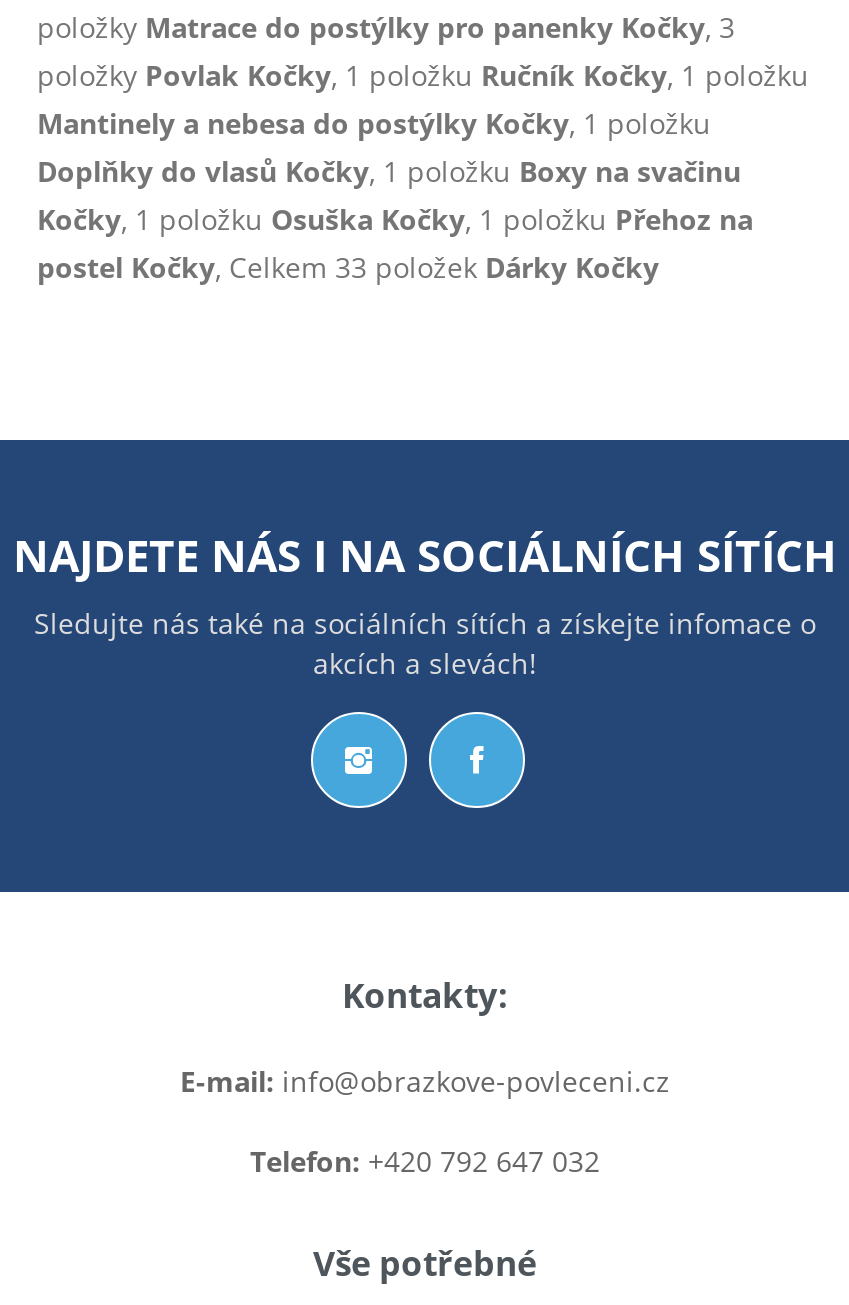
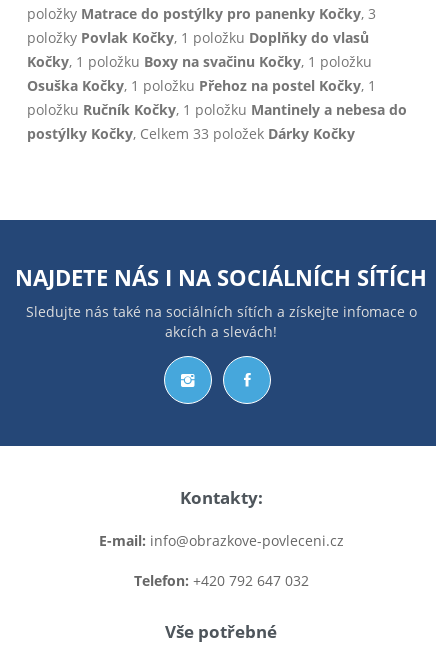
[37,55,809,285] položky Povlak Kočky, 1 položku Ručník Kočky, 1 položku | Mantinely a nebesa do postýlky Kočky, 1 položku | Doplňky do vlasů Kočky, 1 položku Boxy na svačinu | Kočky, 1 položku Osuška Kočky, 1 položku Přehoz na | postel Kočky, Celkem 33 položek Dárky Kočky -> [27,28,407,143] položky Povlak Kočky, 1 položku Doplňky do vlasů | Kočky, 1 položku Boxy na svačinu Kočky, 1 položku | Osuška Kočky, 1 položku Přehoz na postel Kočky, 1 | položku Ručník Kočky, 1 položku Mantinely a nebesa do | postýlky Kočky, Celkem 33 položek Dárky Kočky

